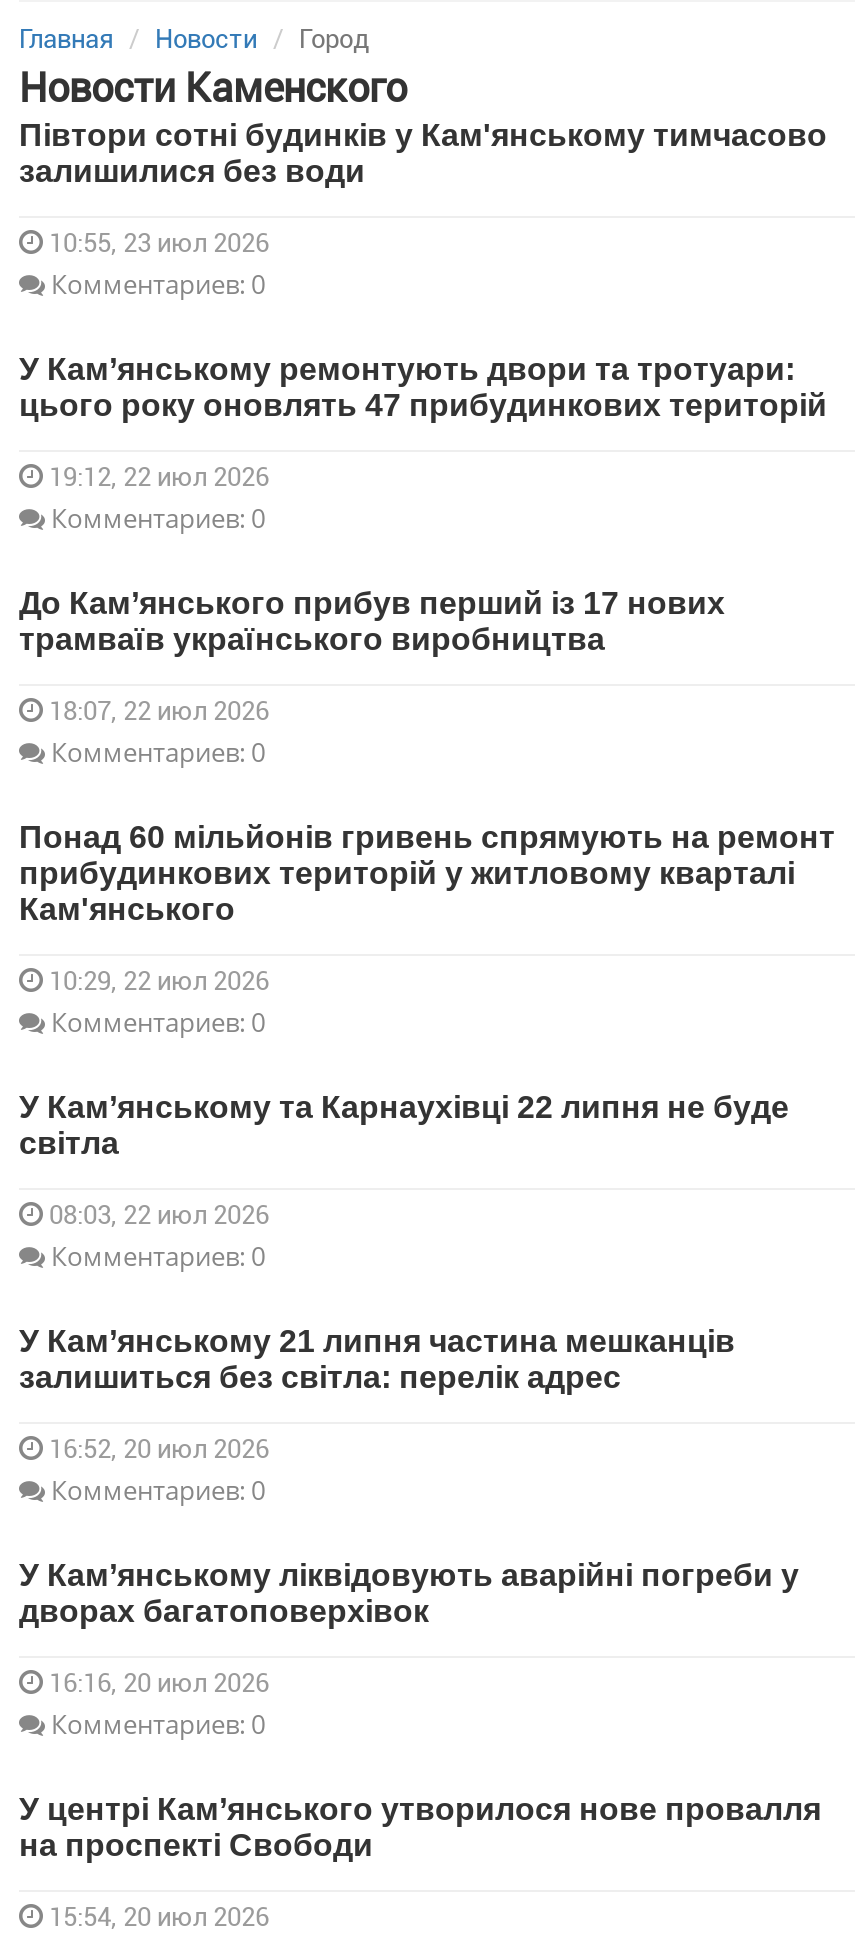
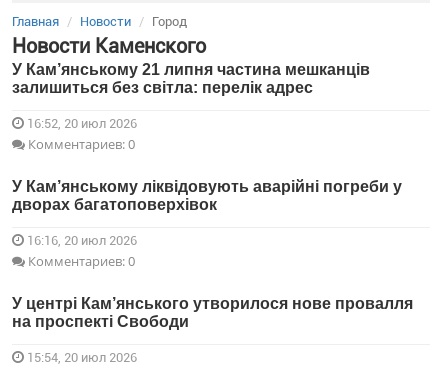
[19,119,835,1275] Півтори сотні будинків у Кам'янському тимчасово | залишилися без води | 10:55, 23 июл 2026 | Комментариев: 0 | У Кам’янському ремонтують двори та тротуари: | цього року оновлять 47 прибудинкових територій | 19:12, 22 июл 2026 | Комментариев: 0 | До Кам’янського прибув перший із 17 нових | трамваїв українського виробництва | 18:07, 22 июл 2026 | Комментариев: 0 | Понад 60 мільйонів гривень спрямують на ремонт | прибудинкових територій у житловому кварталі | Кам'янського | 10:29, 22 июл 2026 | Комментариев: 0 | У Кам’янському та Карнаухівці 22 липня не буде | світла | 08:03, 22 июл 2026 | Комментариев: 0 -> none

